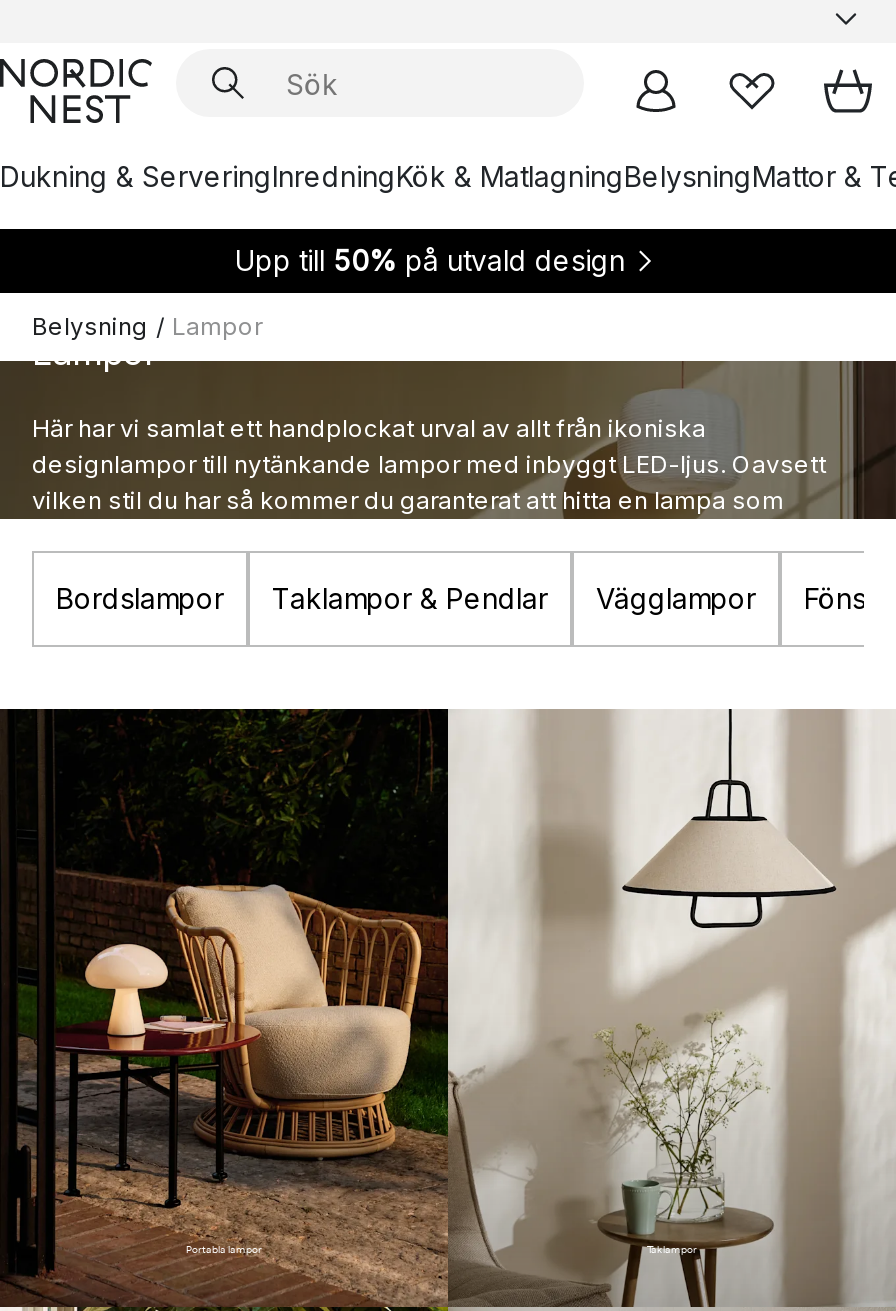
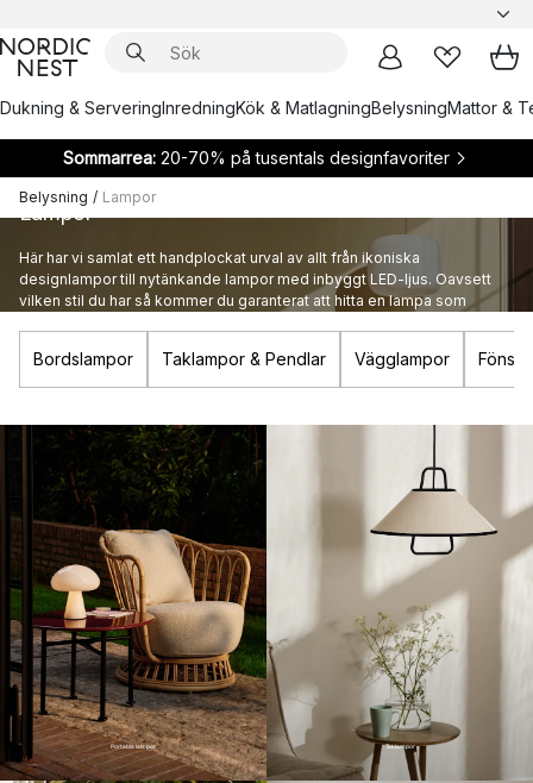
[235,243,625,277] Upp till 50% på utvald design -> [62,148,449,168] Sommarrea: 20-70% på tusentals designfavoriter

